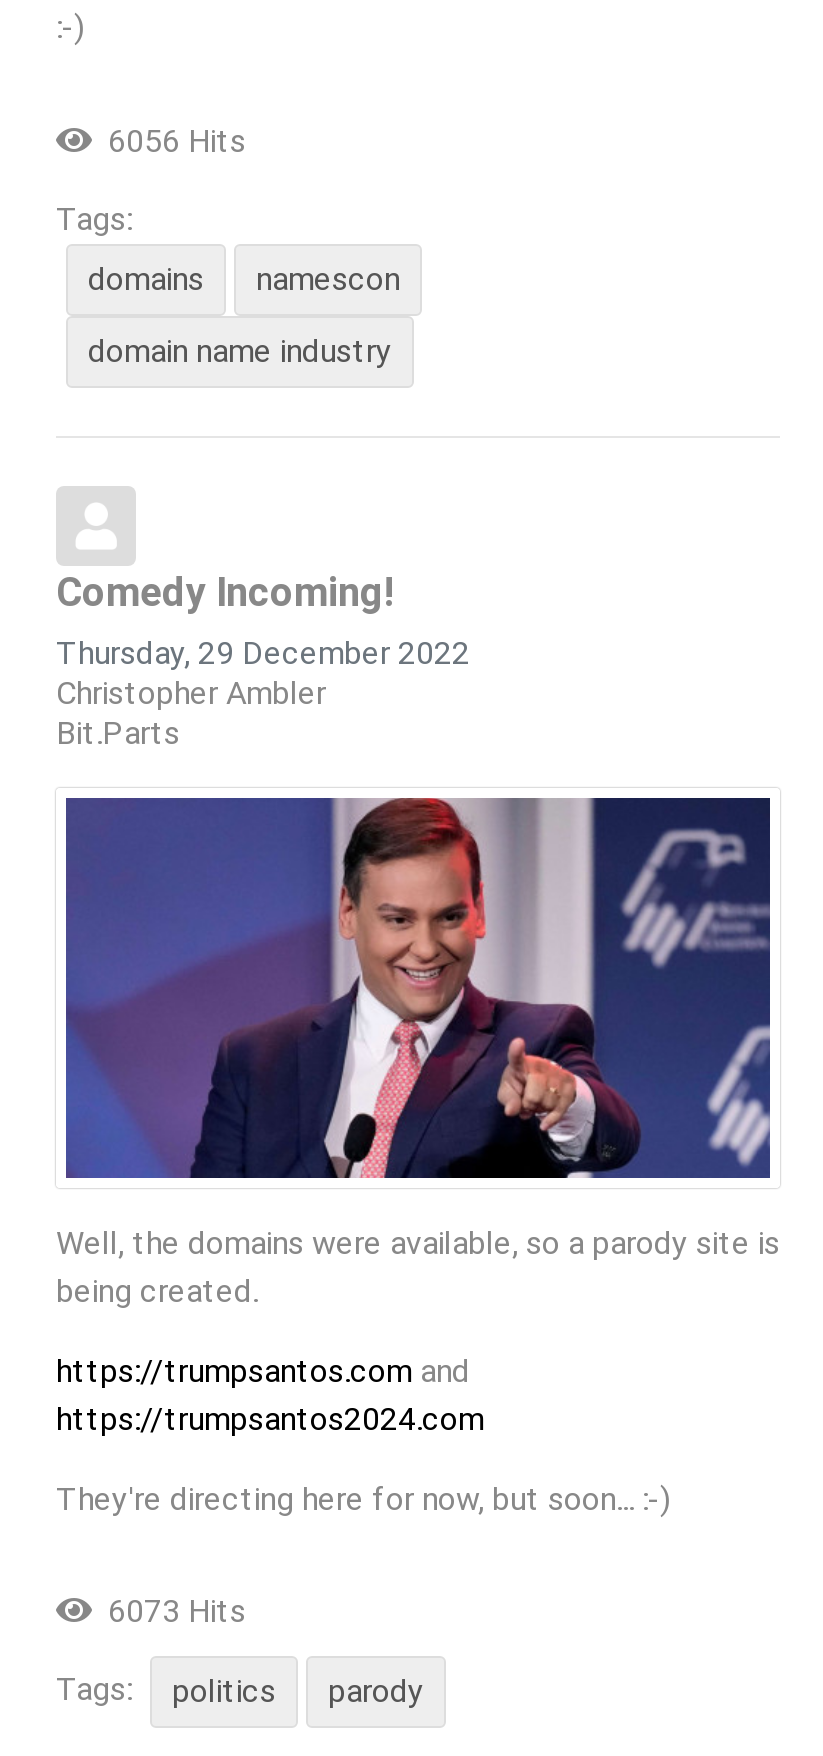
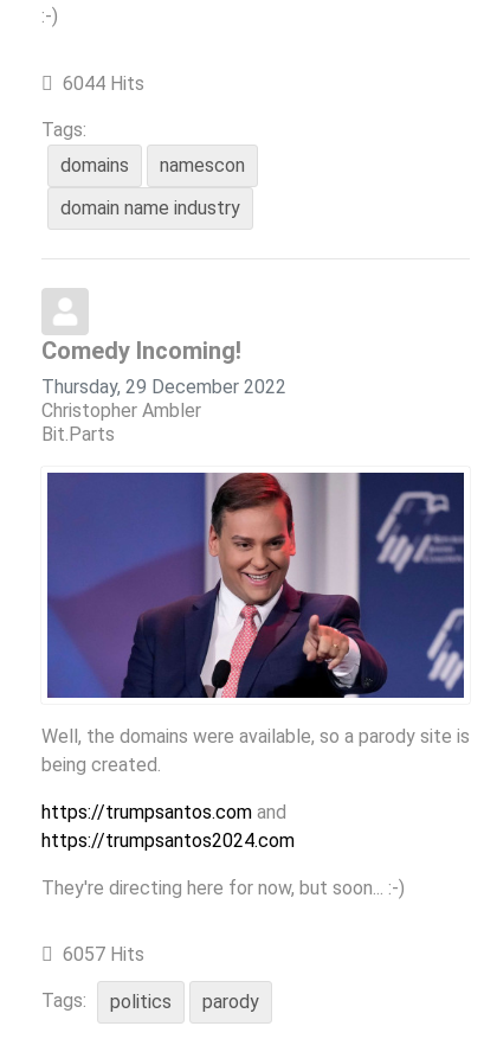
[92,121,246,159] 6056 Hits -> [53,72,144,94] 6044 Hits
[92,1593,246,1631] 6073 Hits -> [53,943,144,966] 6057 Hits

